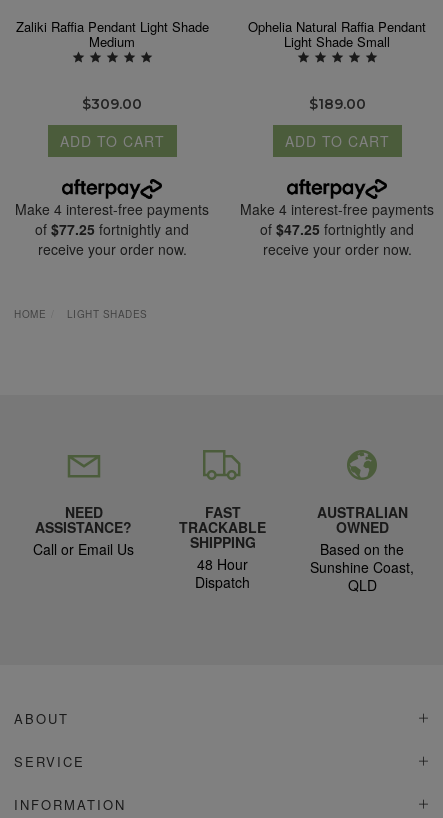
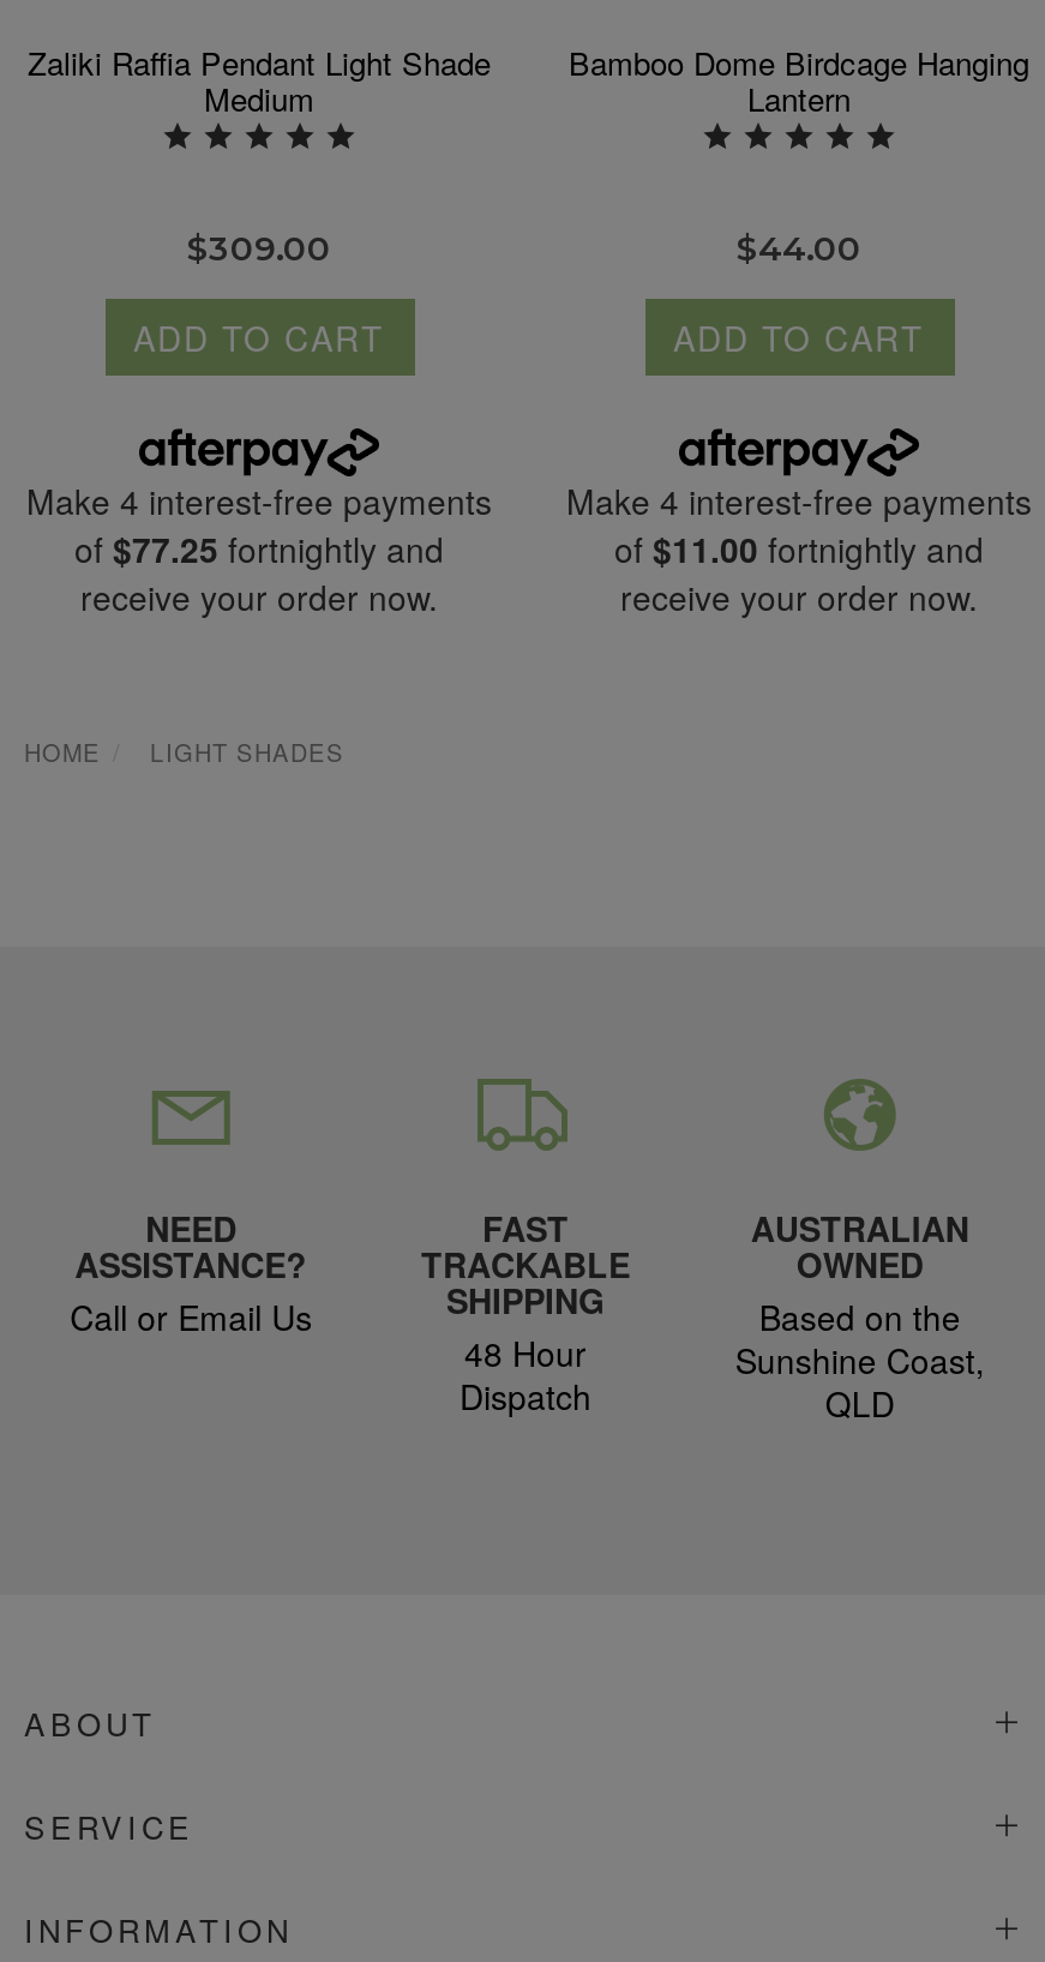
[248,17,426,51] Ophelia Natural Raffia Pendant | Light Shade Small -> [569,39,1029,121] Bamboo Dome Birdcage Hanging | Lantern
[308,95,365,113] $189.00 -> [737,227,861,270] $44.00
[260,219,414,239] of $47.25 fortnightly and -> [614,524,984,572] of $11.00 fortnightly and

